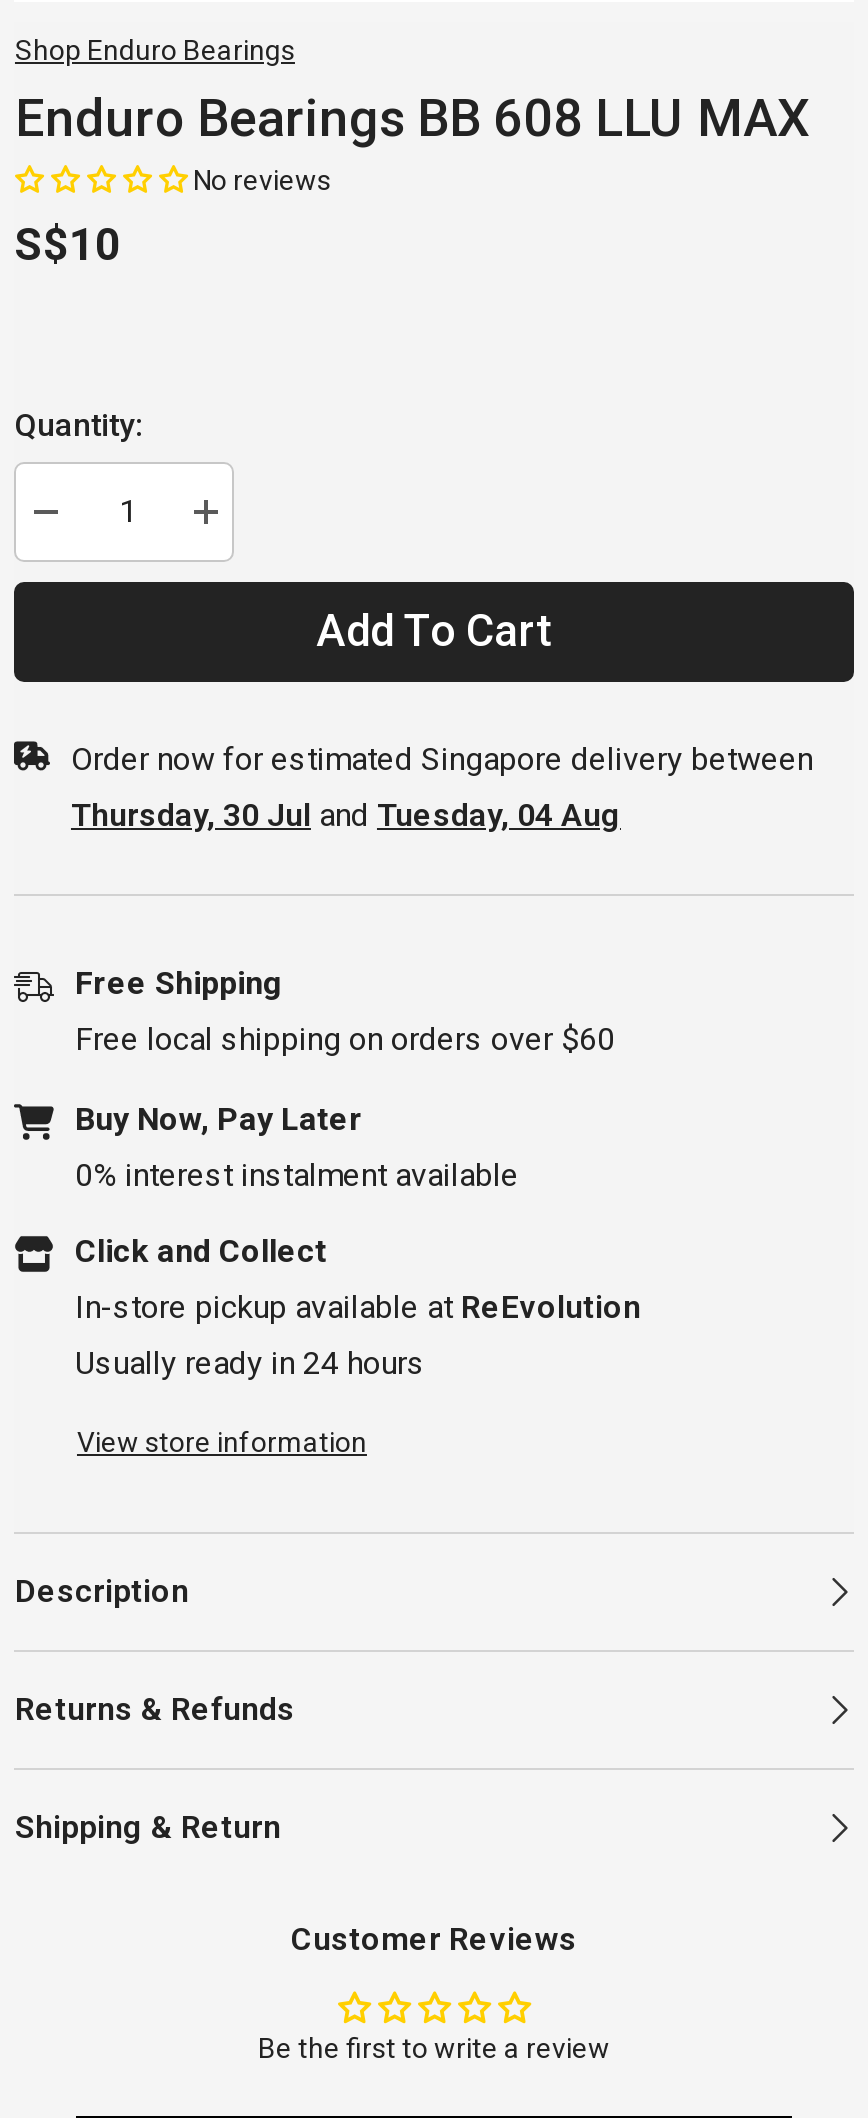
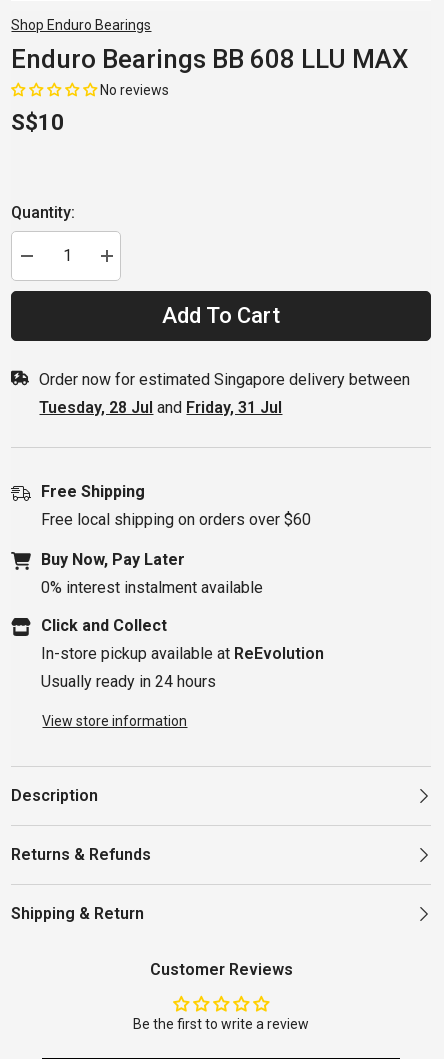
[71,796,621,834] Thursday, 30 Jul and Tuesday, 04 Aug -> [39,398,282,417] Tuesday, 28 Jul and Friday, 31 Jul

